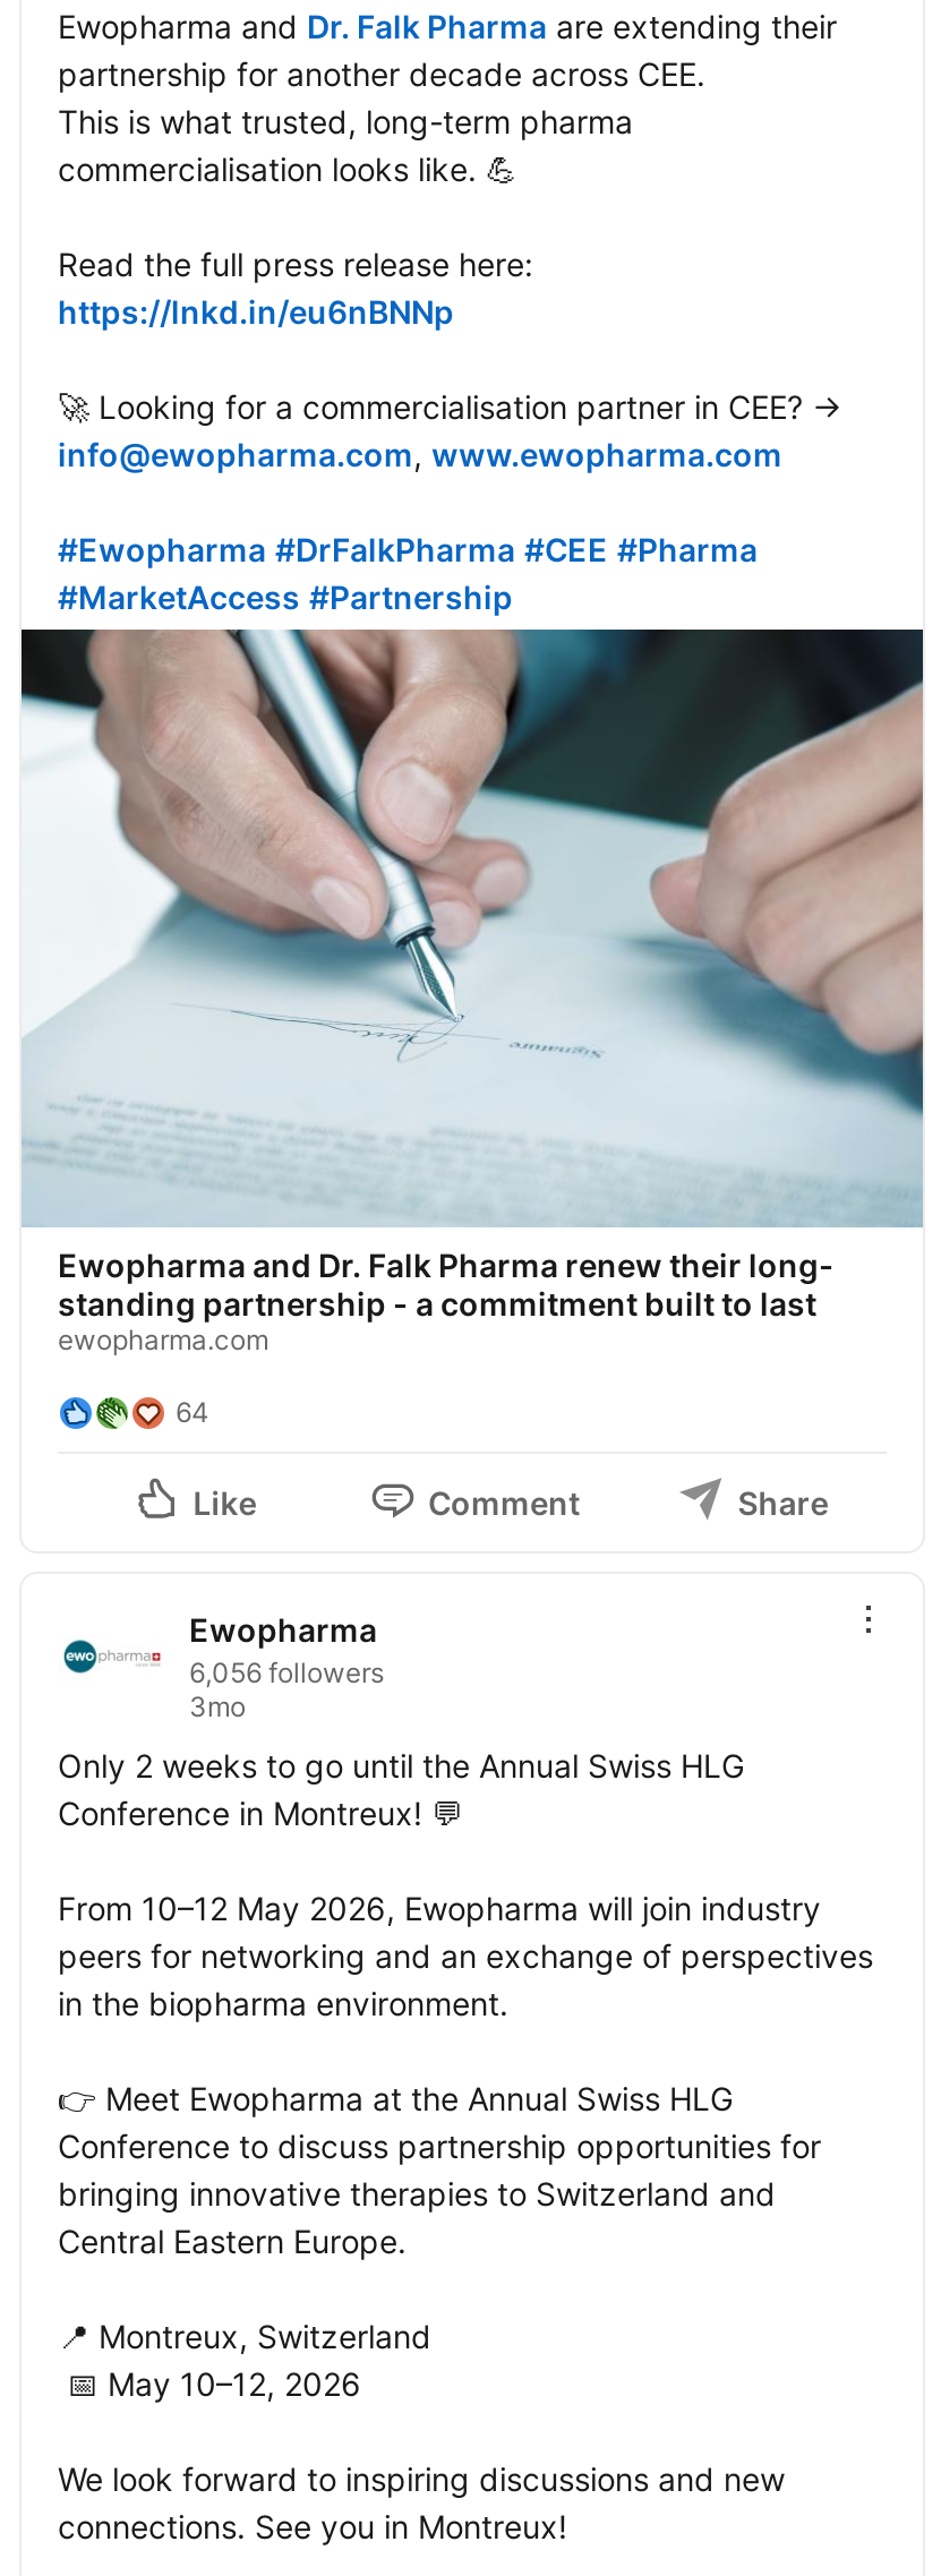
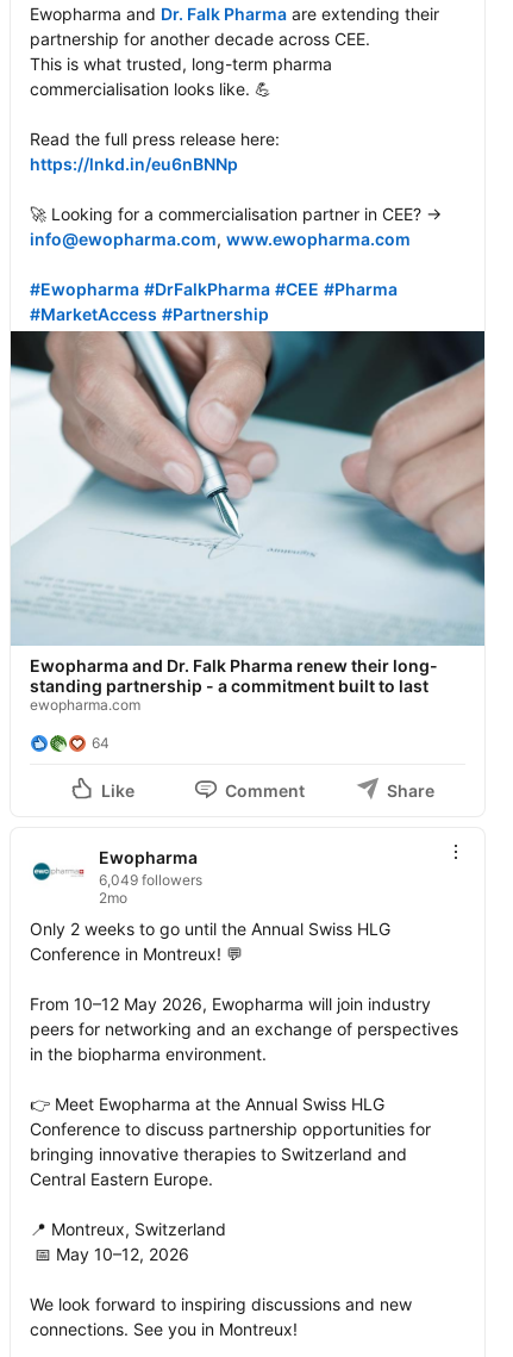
[189,1656,384,1724] 6,056 followers | 3mo -> [99,871,202,907] 6,049 followers | 2mo

